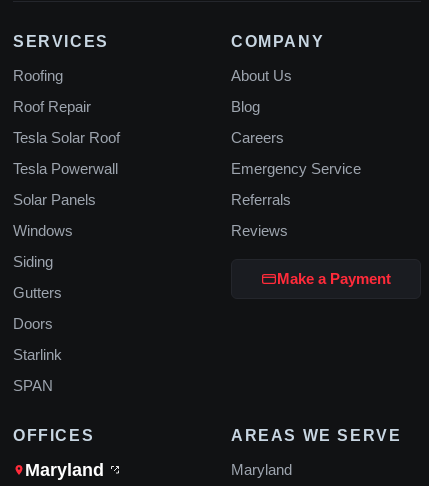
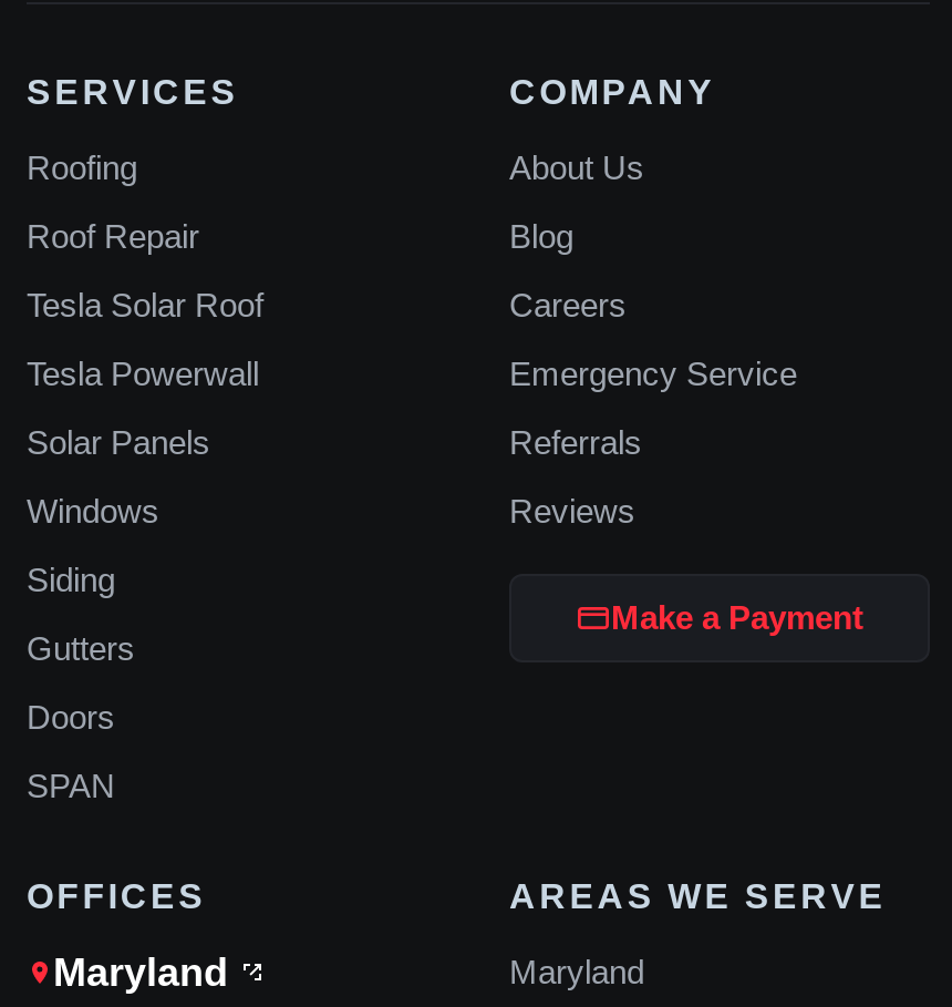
[13,346,62,363] Starlink -> none

